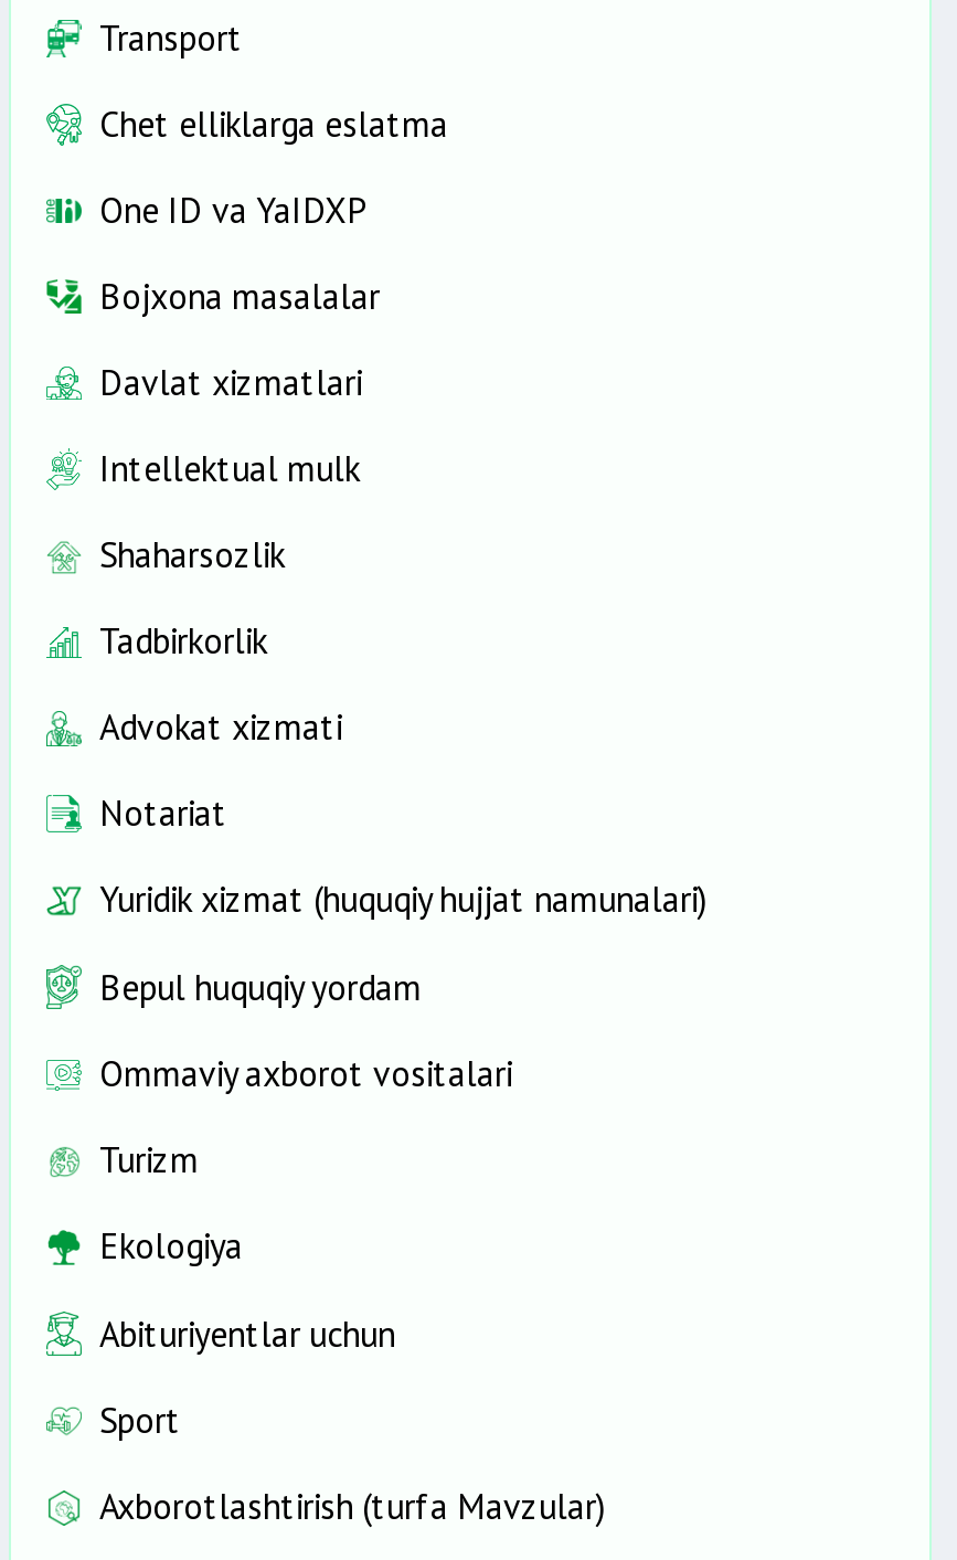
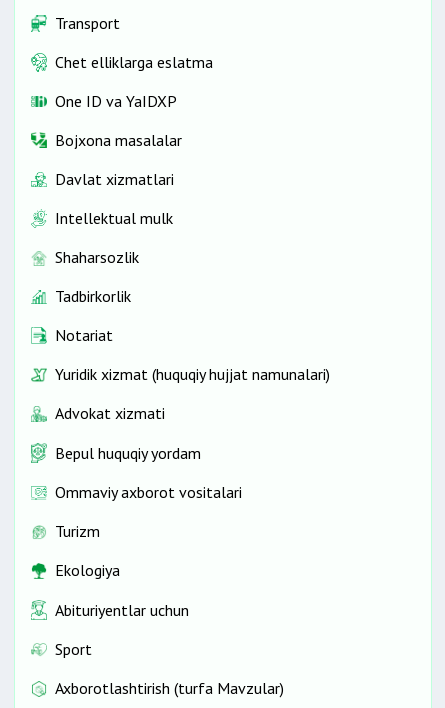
moved [99,705,342,749] -> [55,403,165,423]: Advokat xizmati
moved [99,791,706,922] -> [55,325,330,384]: Notariat | Yuridik xizmat (huquqiy hujjat namunalari)

